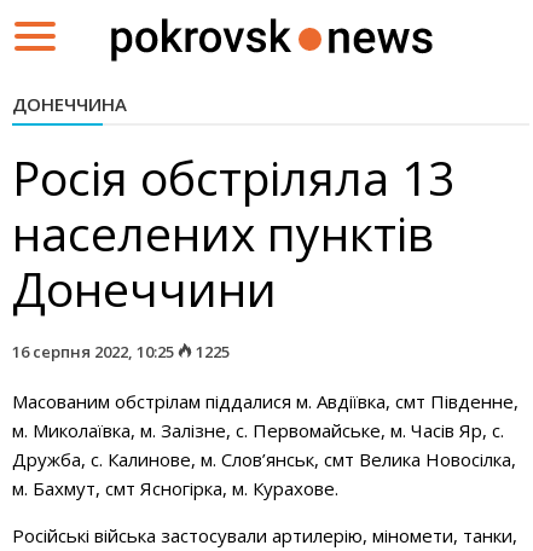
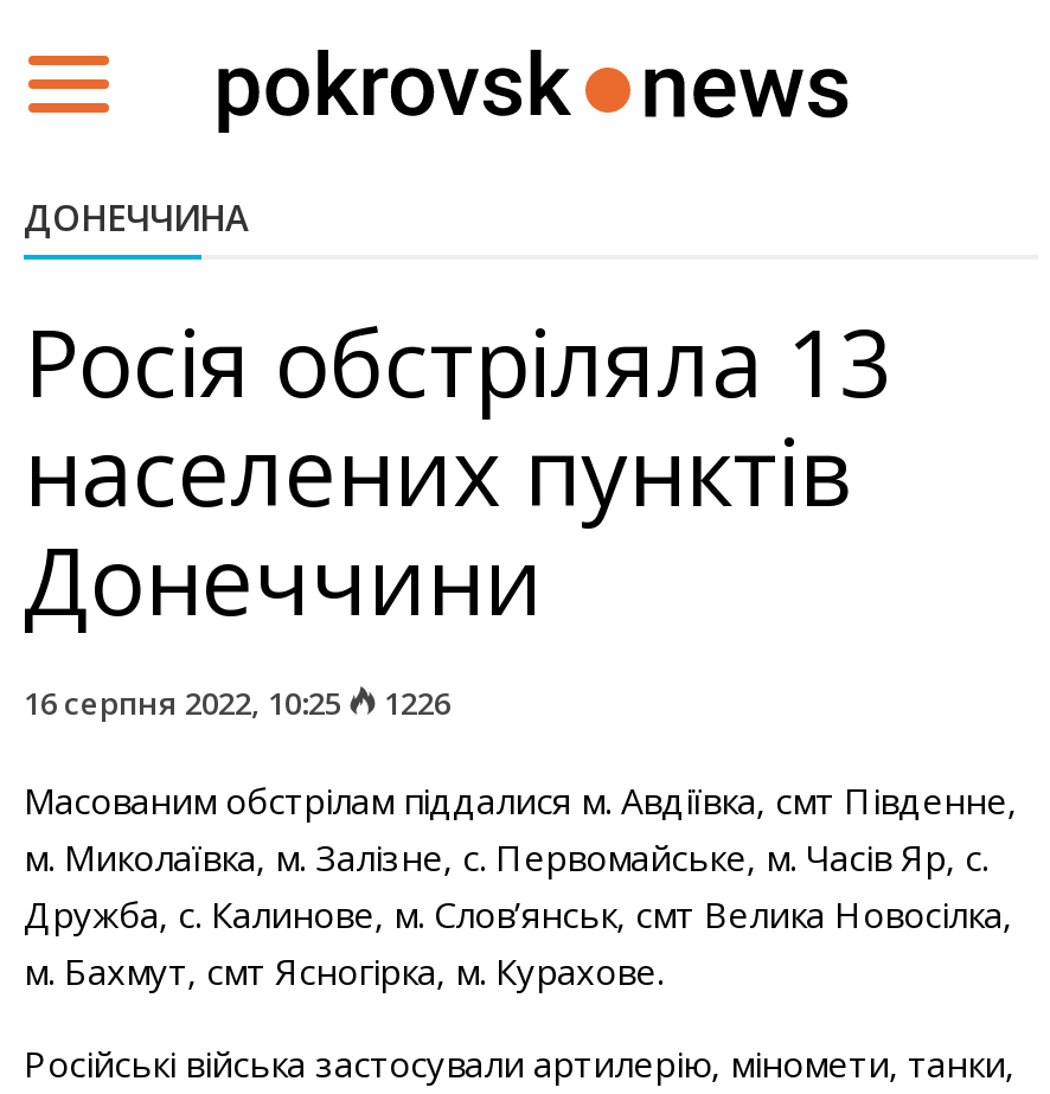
[12,341,230,362] 16 серпня 2022, 10:25 1225 -> [24,682,450,724] 16 серпня 2022, 10:25 1226

